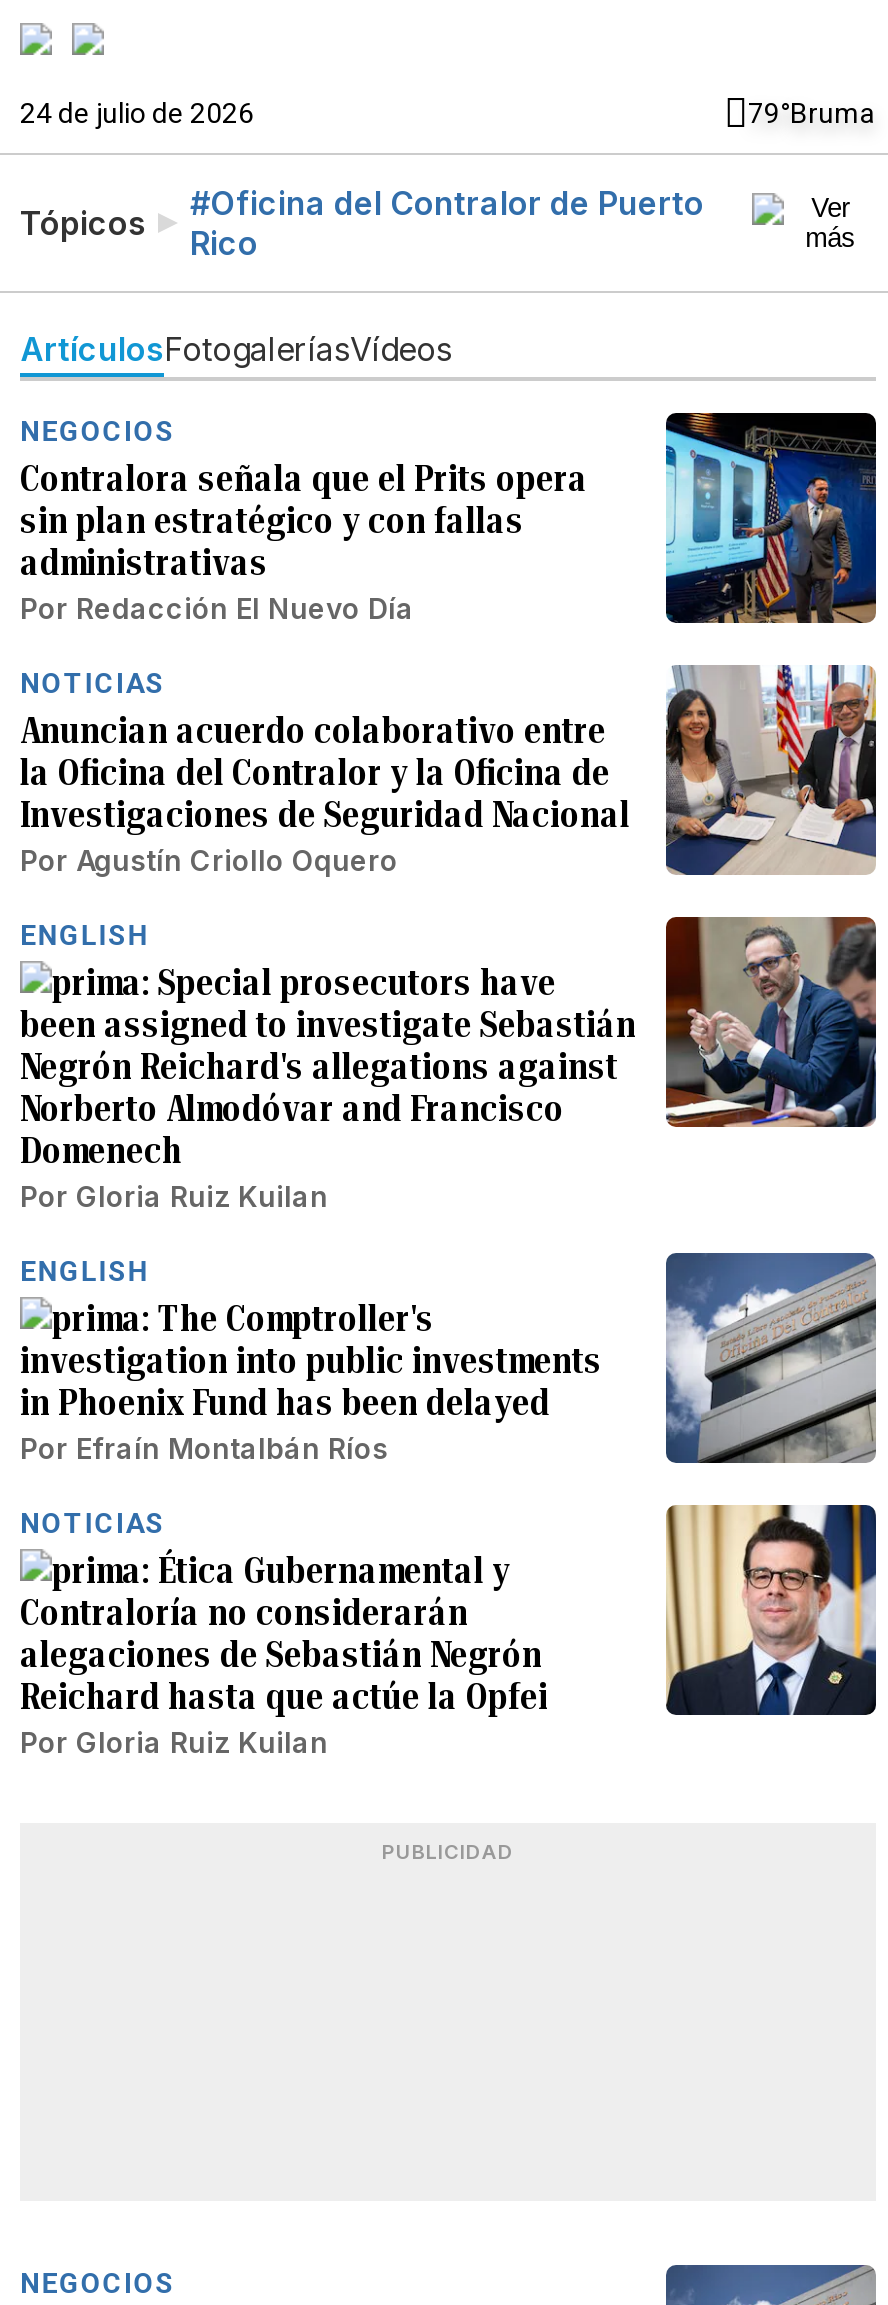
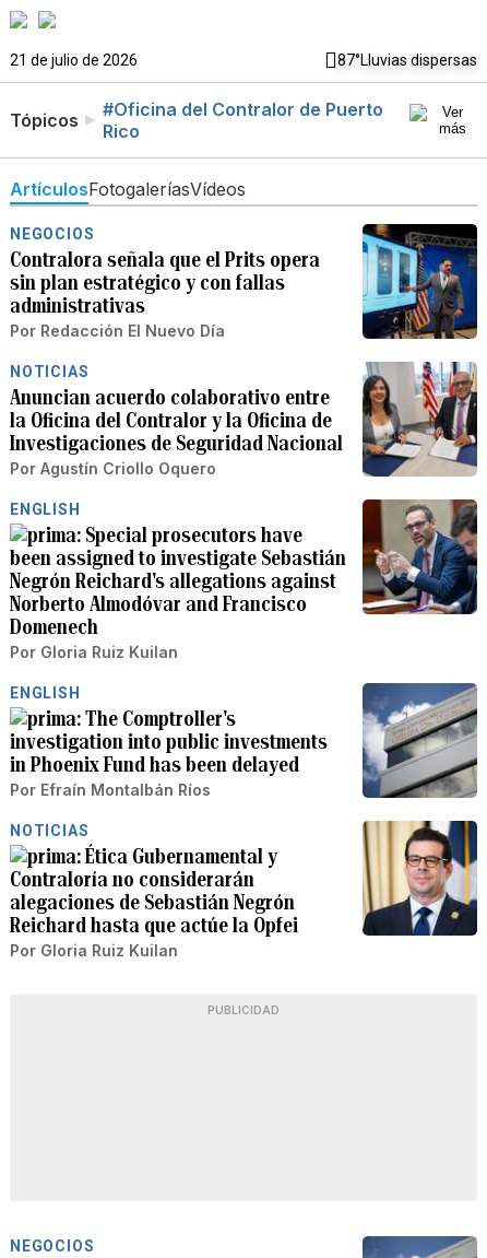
[20,97,876,129] 24 de julio de 2026 | 79°Bruma -> [10,51,477,69] 21 de julio de 2026 | 87°Lluvias dispersas

